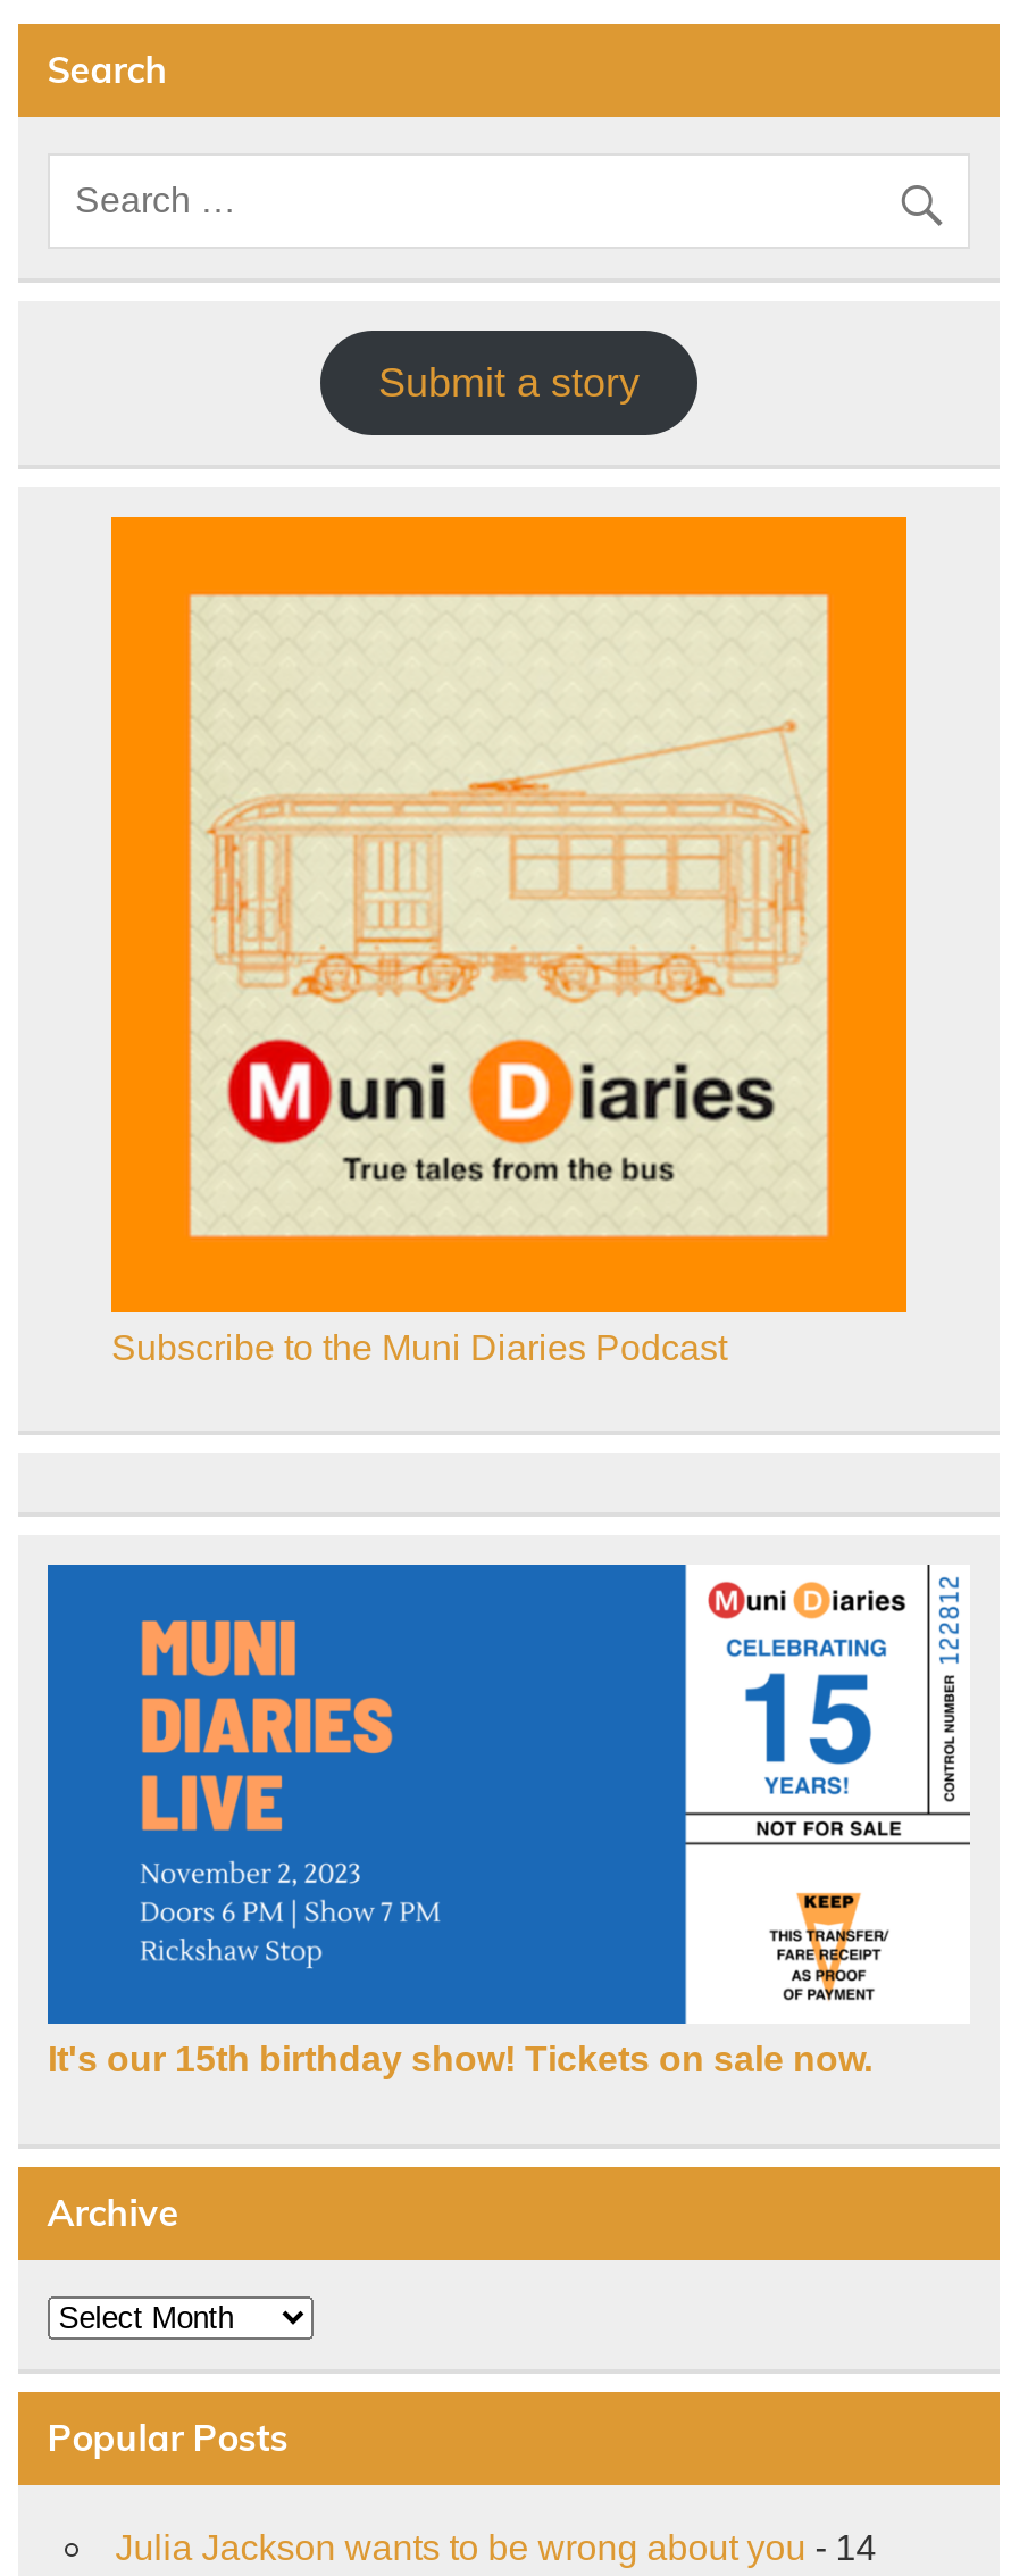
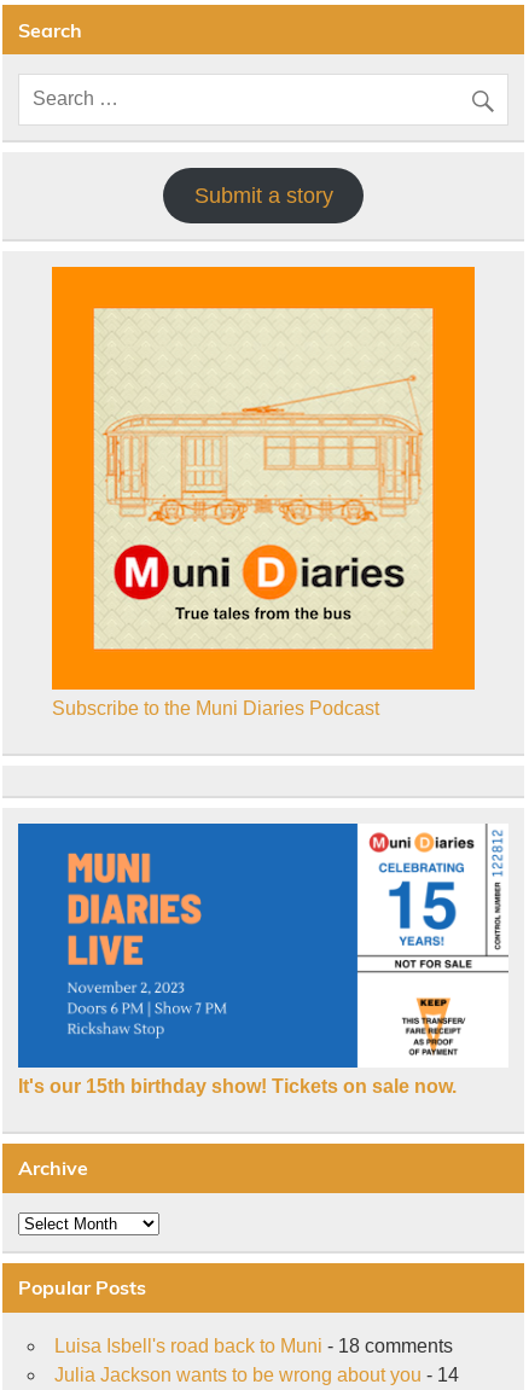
none -> [54,1336,453,1356] Luisa Isbell's road back to Muni - 18 comments

